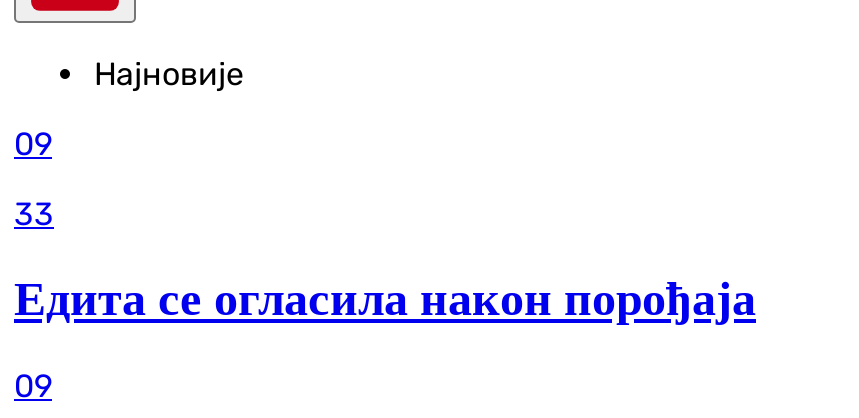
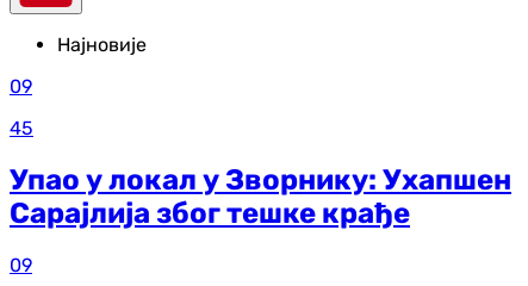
[14,195,54,233] 33 -> [10,117,33,139] 45
[14,273,756,325] Едита се огласила након порођаја -> [10,163,511,230] Упао у локал у Зворнику: Ухапшен | Сарајлија због тешке крађе

